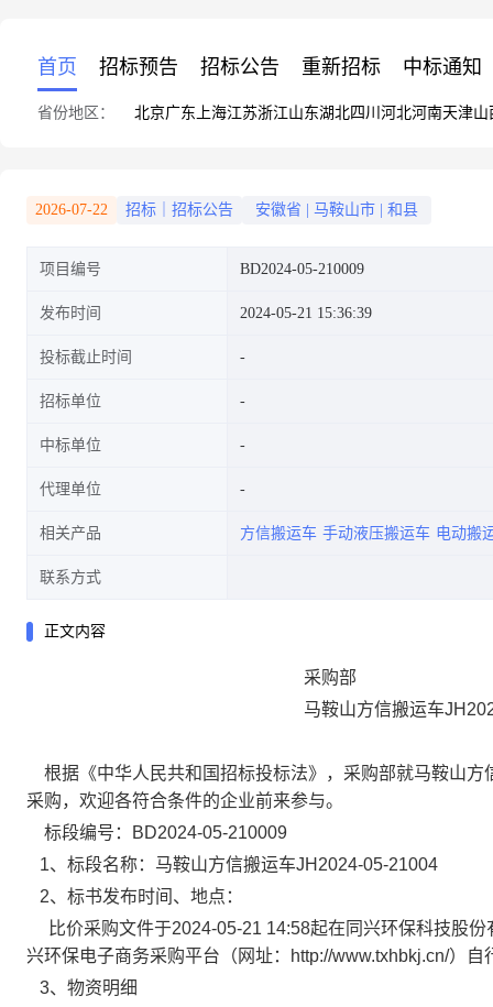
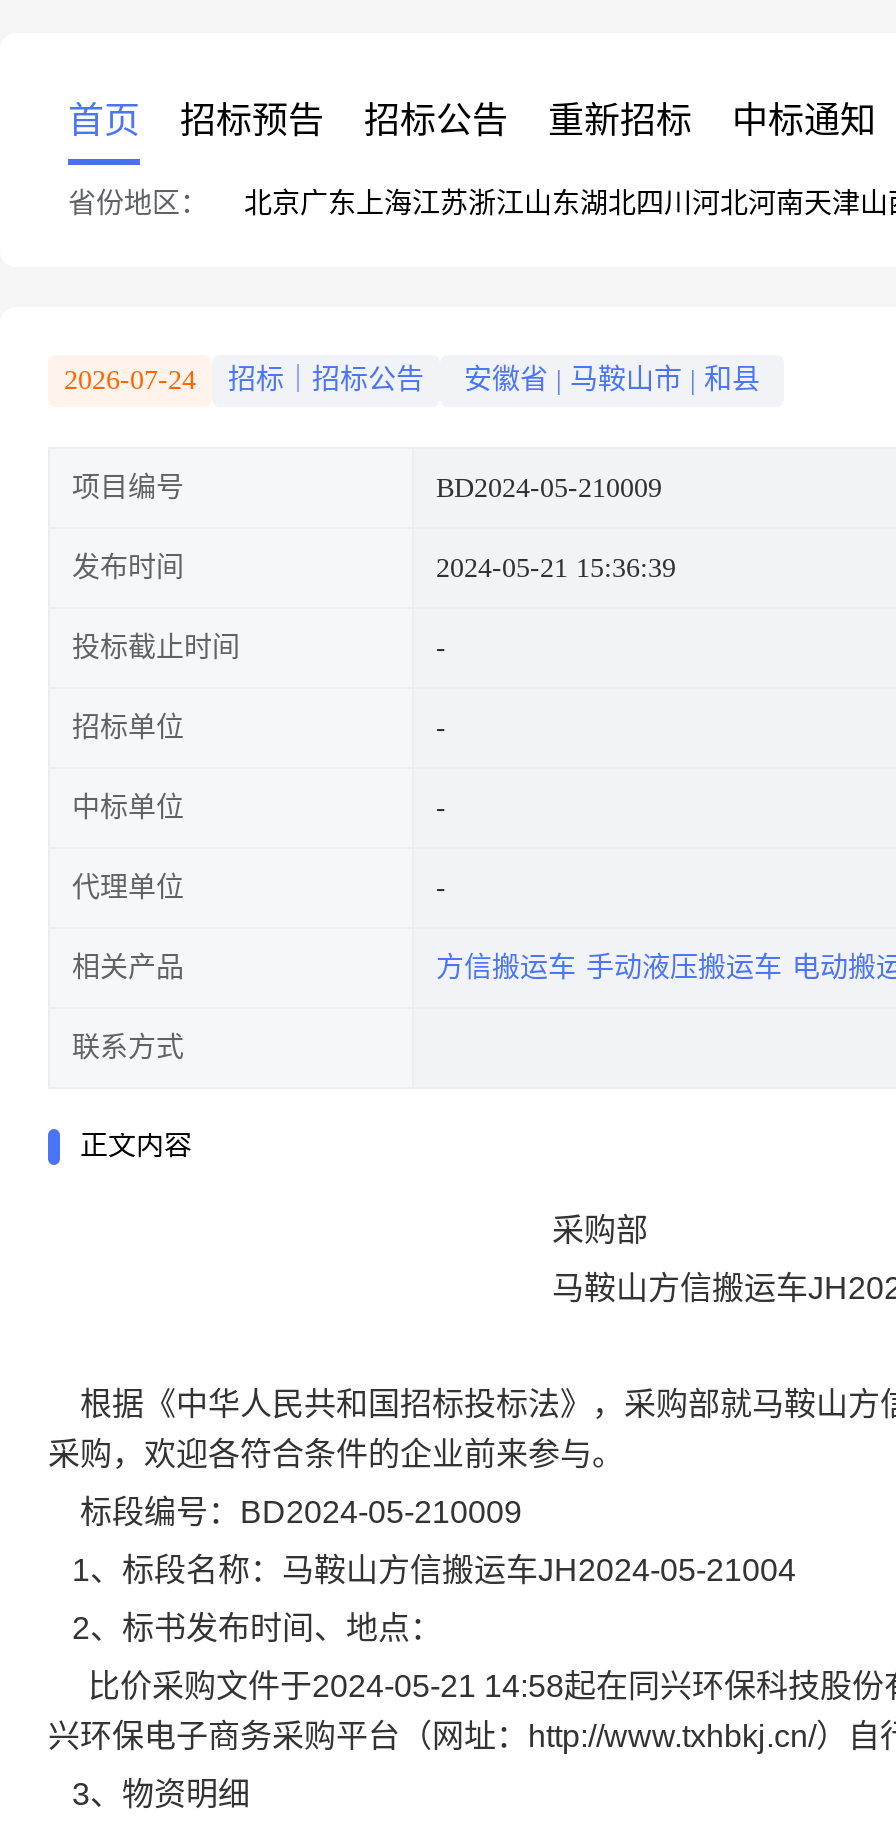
[35,201,108,218] 2026-07-22 -> [64,365,196,395] 2026-07-24

